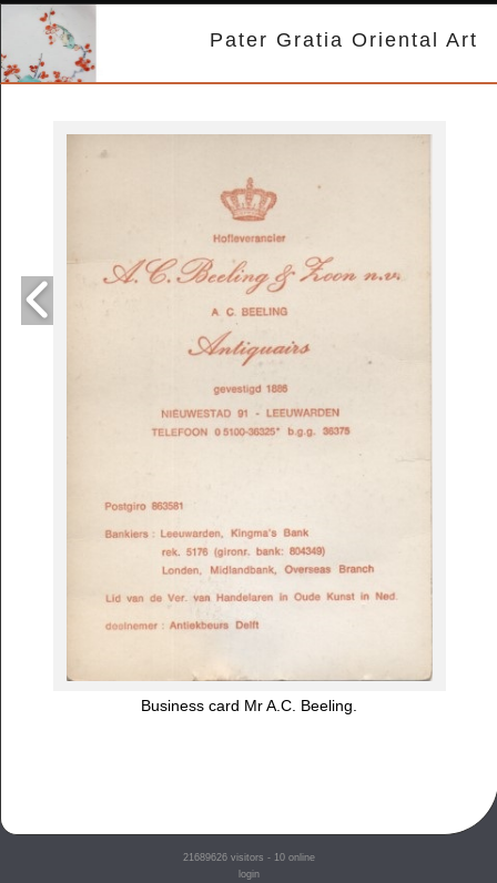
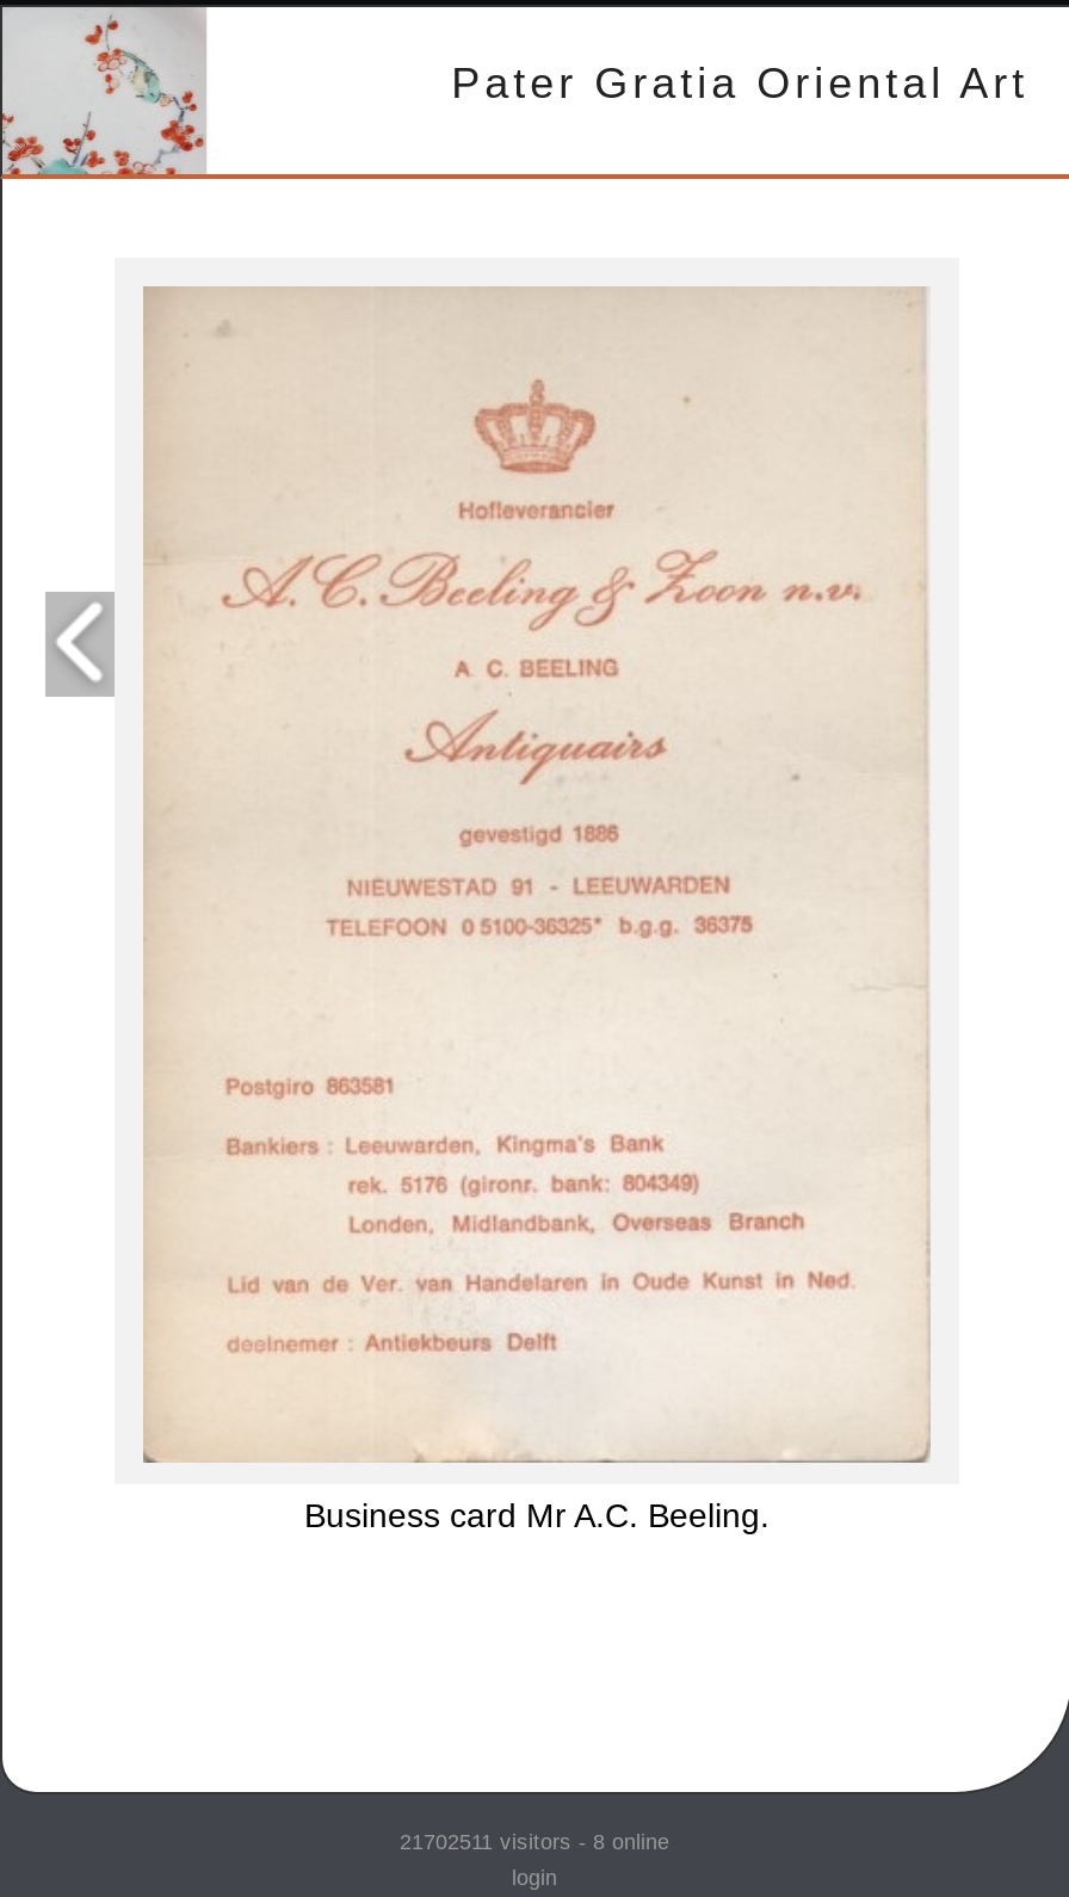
[182,852,315,863] 21689626 visitors - 10 online -> [400,1830,669,1854] 21702511 visitors - 8 online

